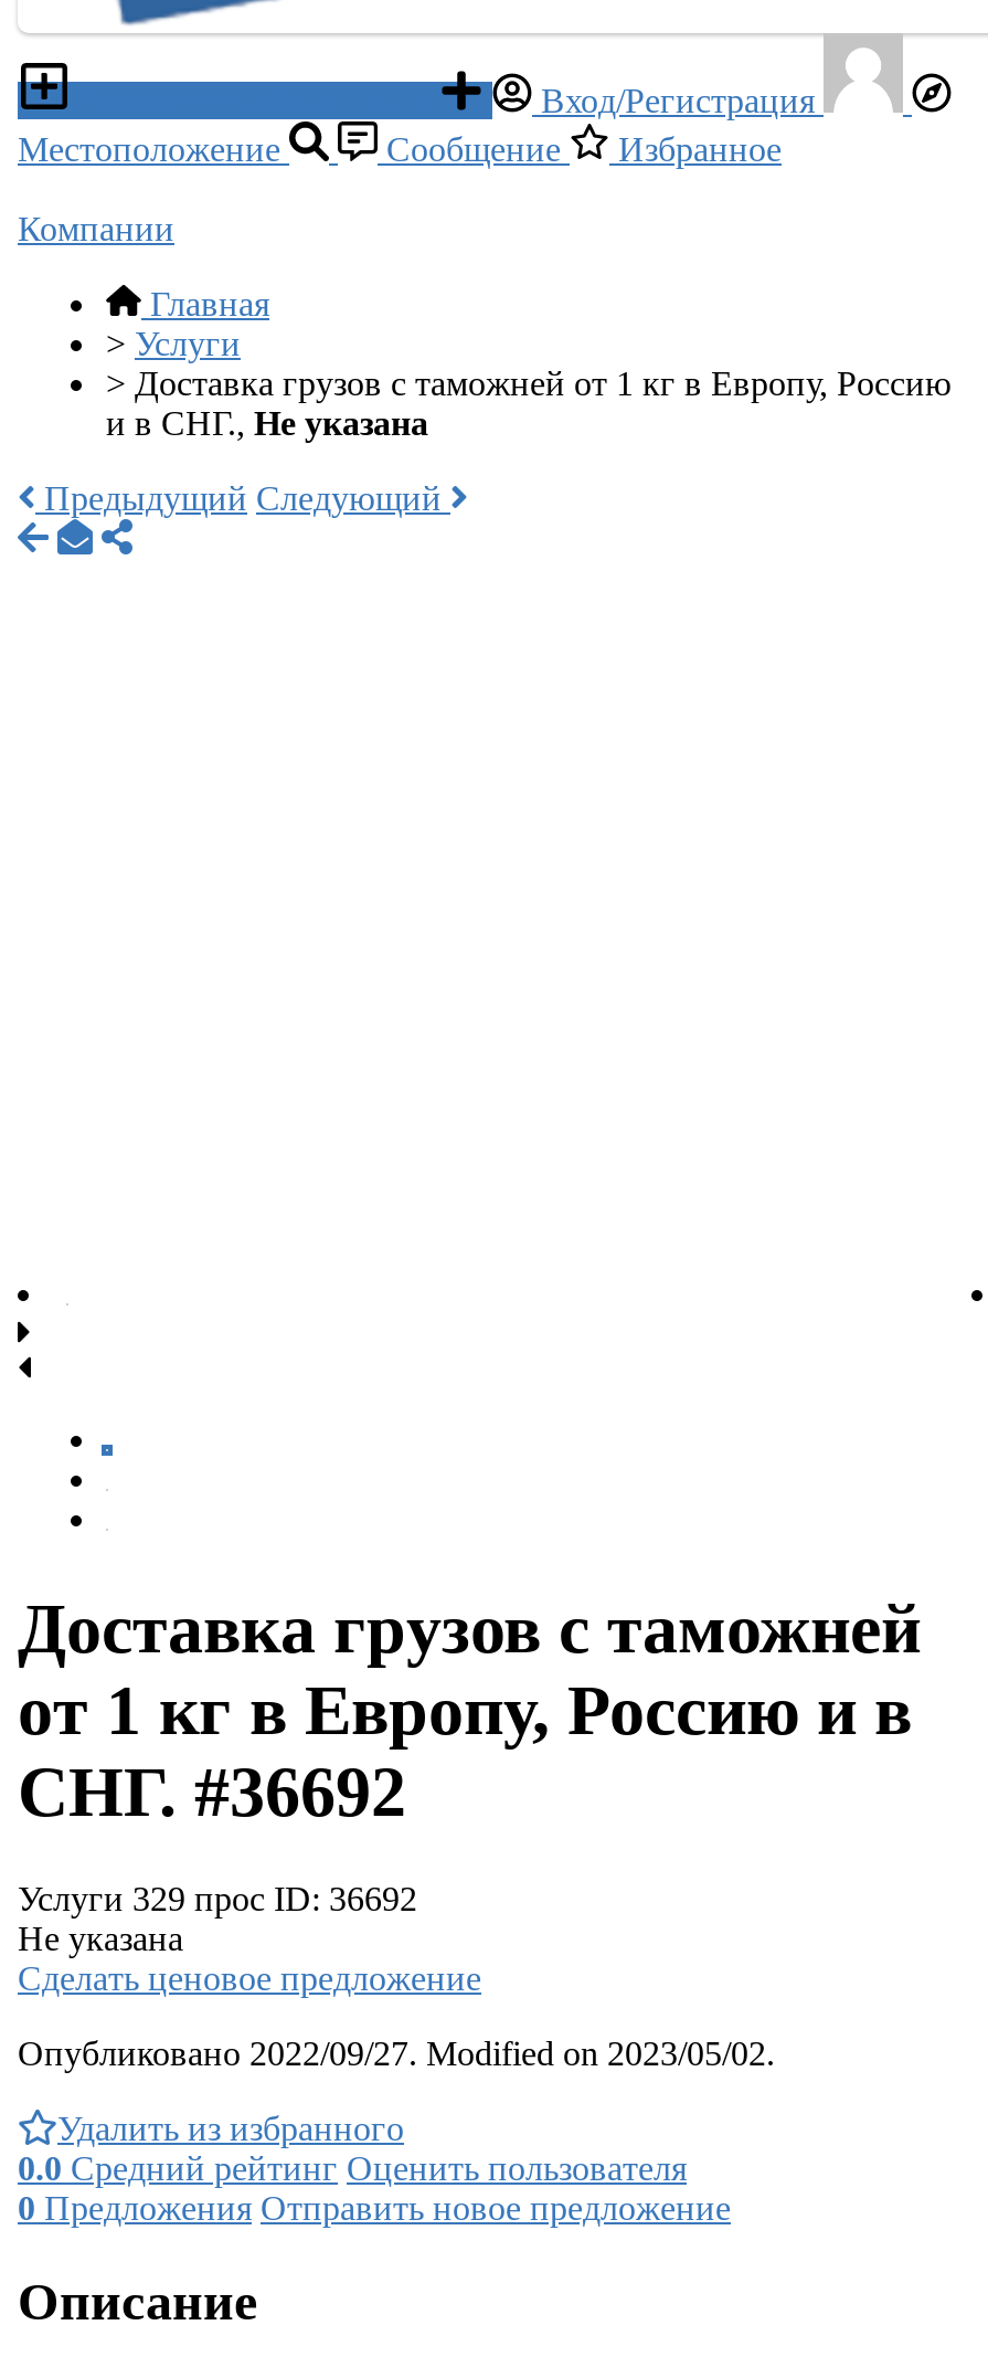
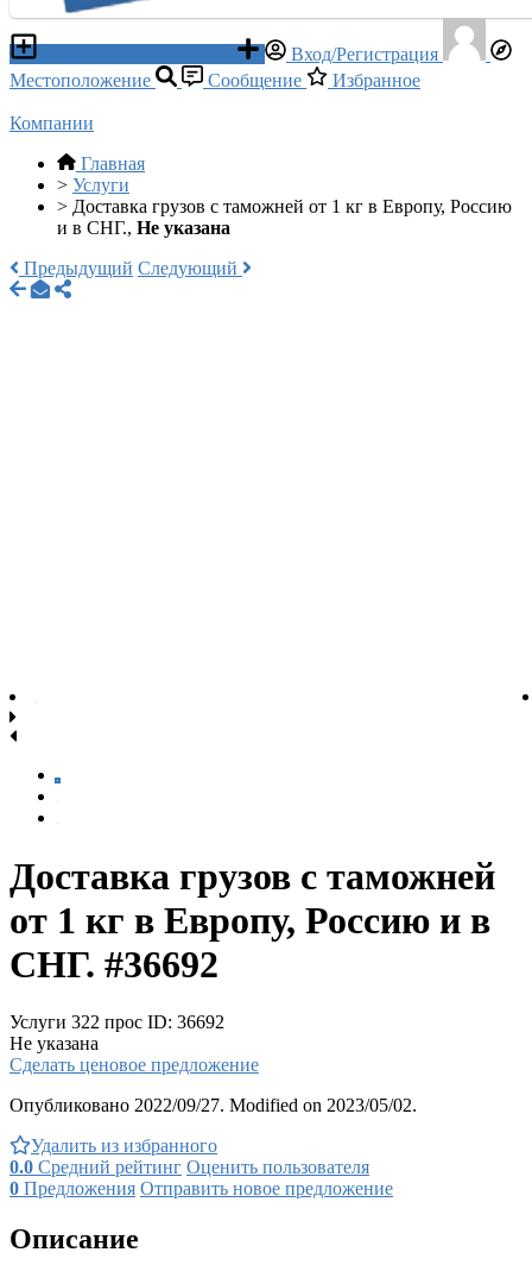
[18,1880,417,1917] Услуги 329 прос ID: 36692 -> [9,1012,224,1032] Услуги 322 прос ID: 36692

